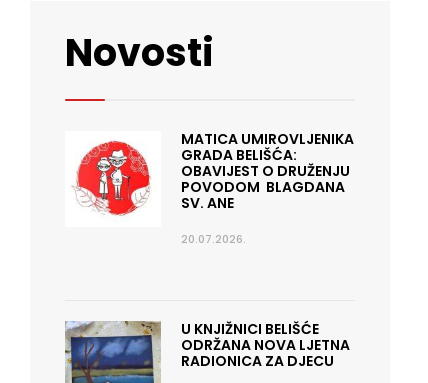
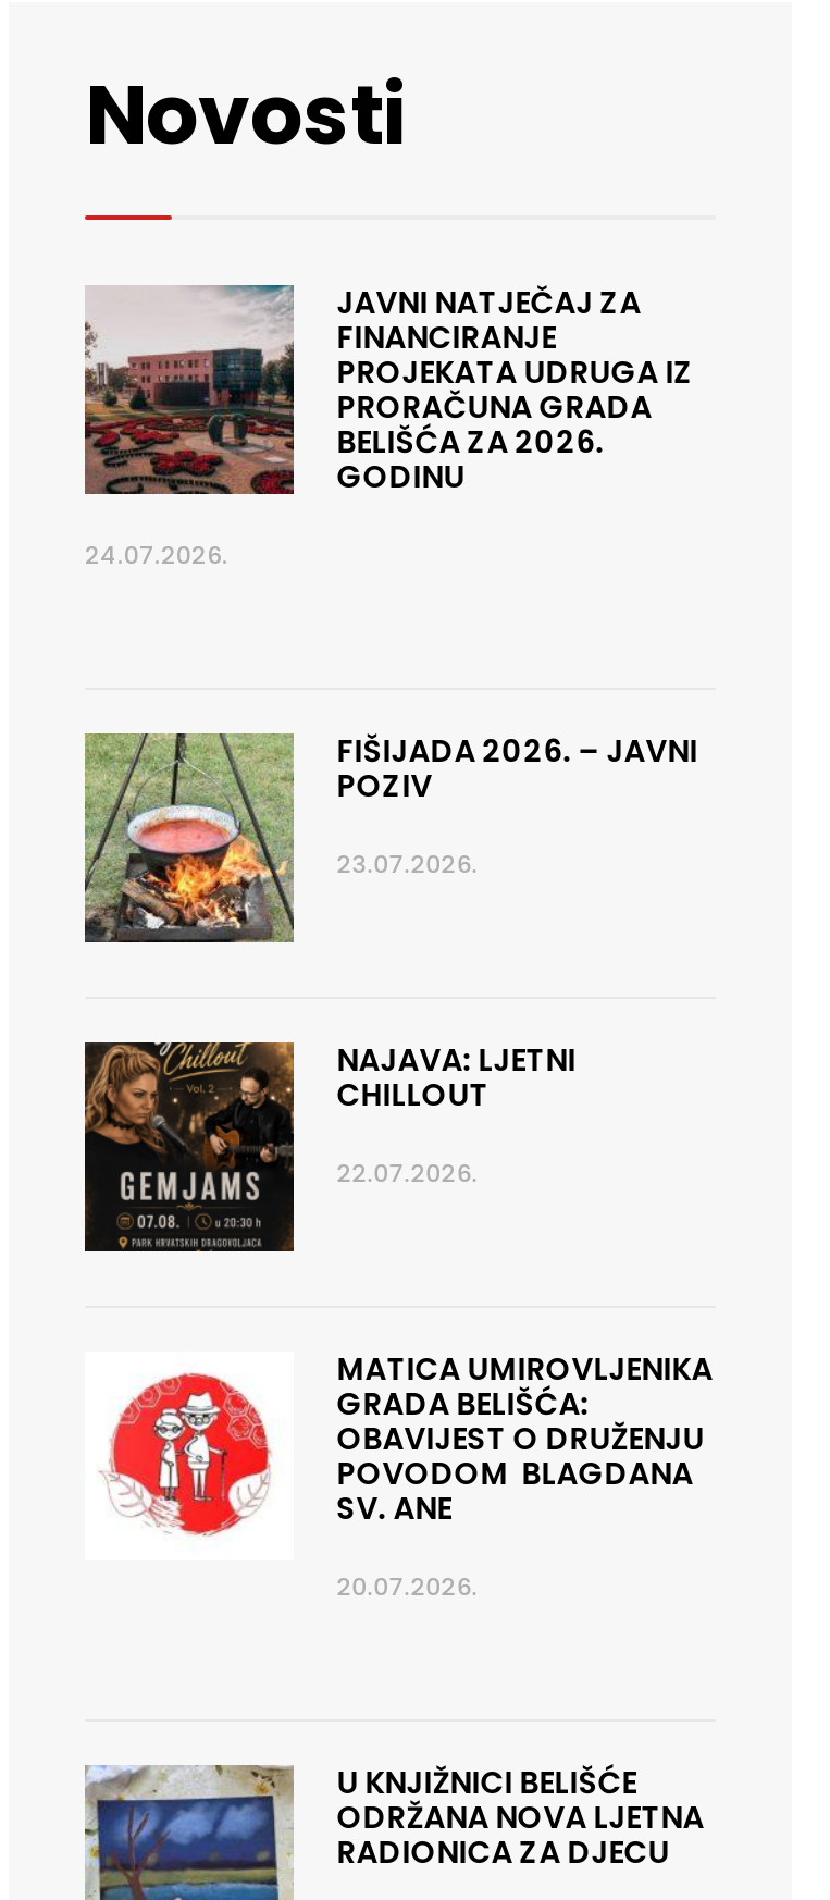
none -> [83,281,693,573] [image] | JAVNI NATJEČAJ ZA | FINANCIRANJE | PROJEKATA UDRUGA IZ | PRORAČUNA GRADA | BELIŠĆA ZA 2026. | GODINU | 24.07.2026.
none -> [85,730,698,945] [image] | FIŠIJADA 2026. – JAVNI | POZIV | 23.07.2026.
none -> [85,1039,576,1254] [image] | NAJAVA: LJETNI | CHILLOUT | 22.07.2026.

